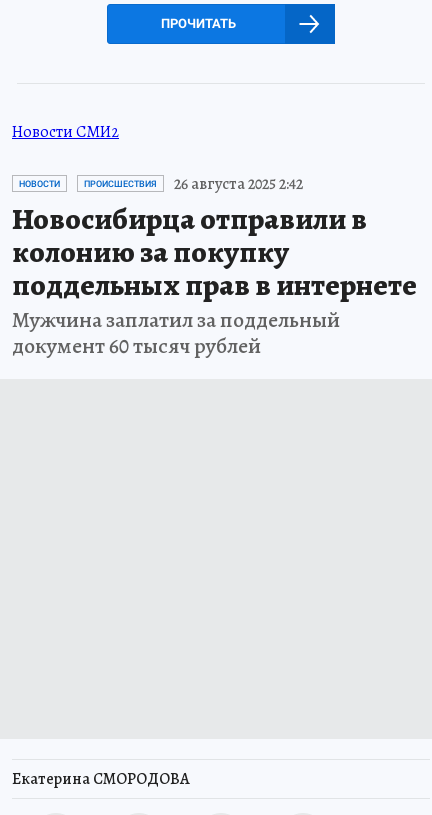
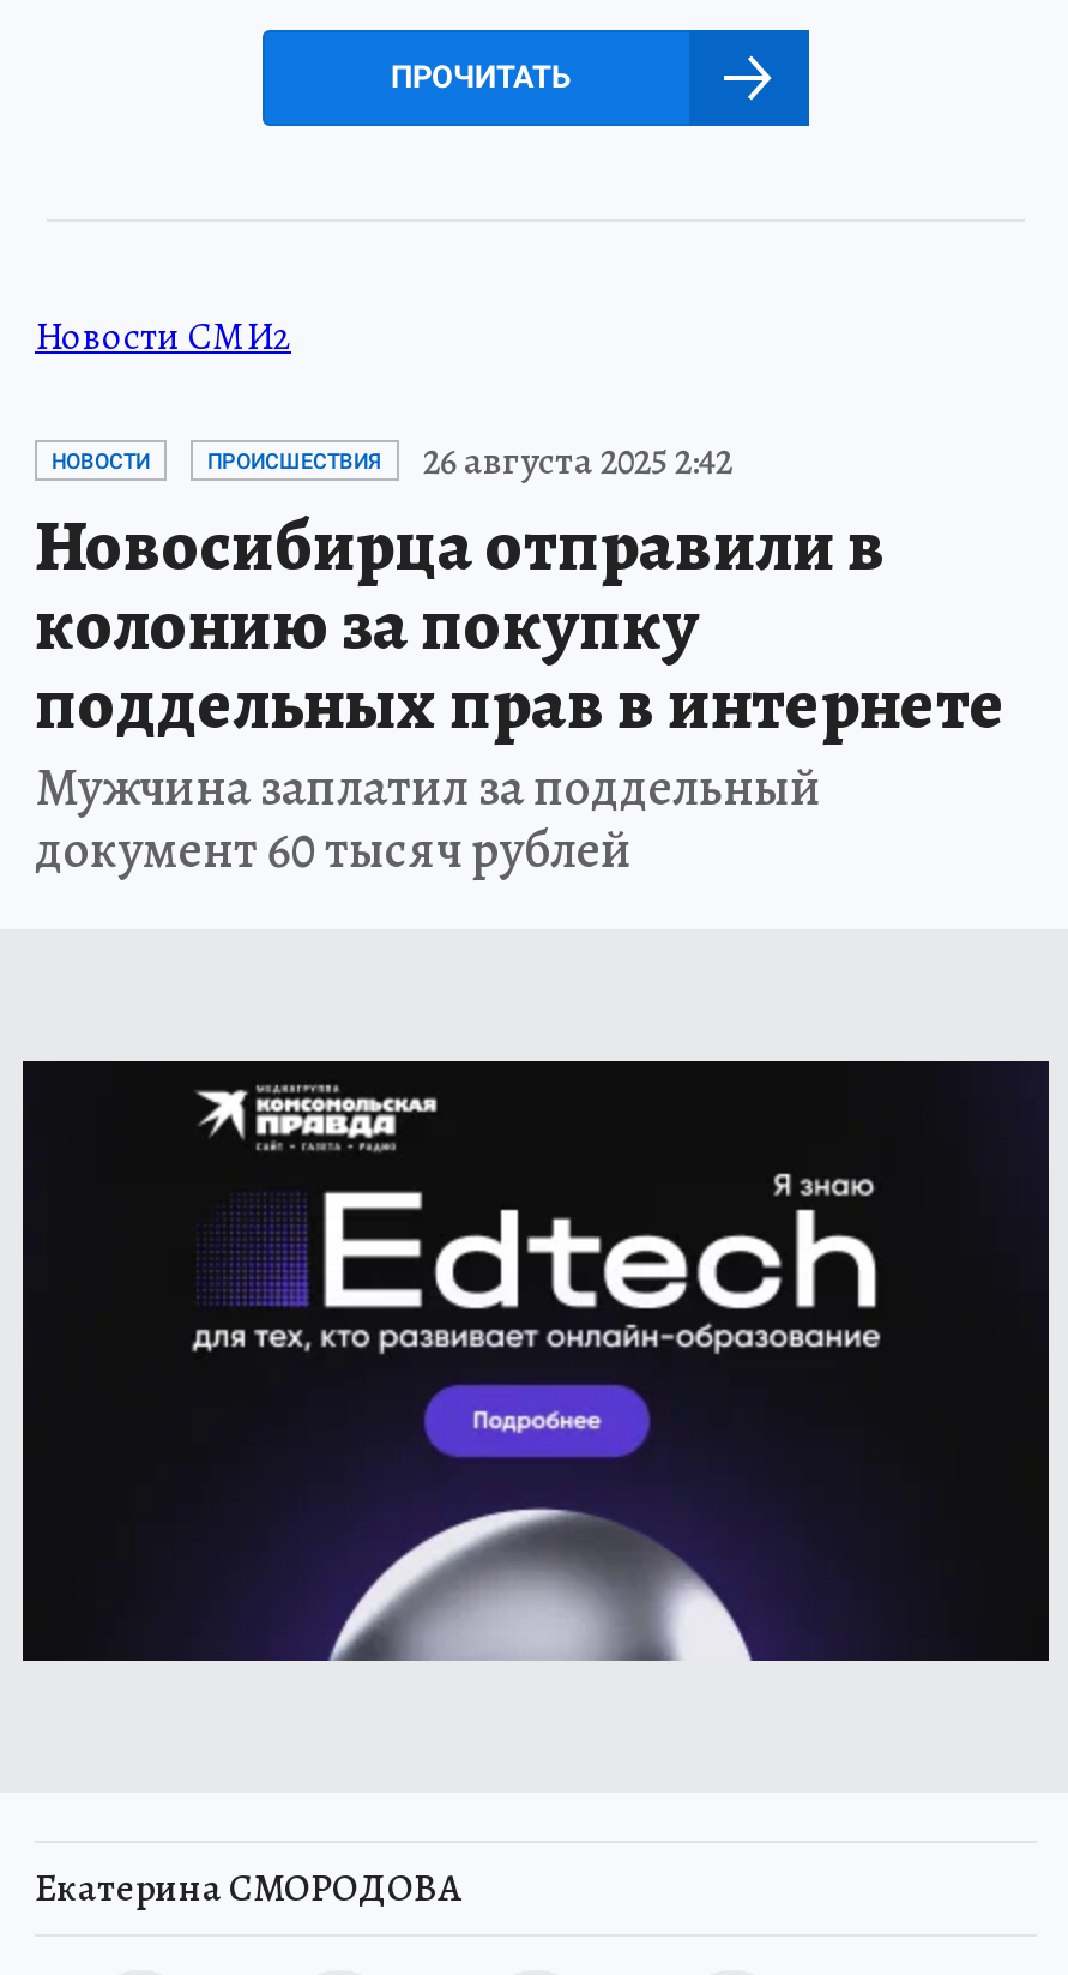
none -> [20,1059,1051,1663] [image]

